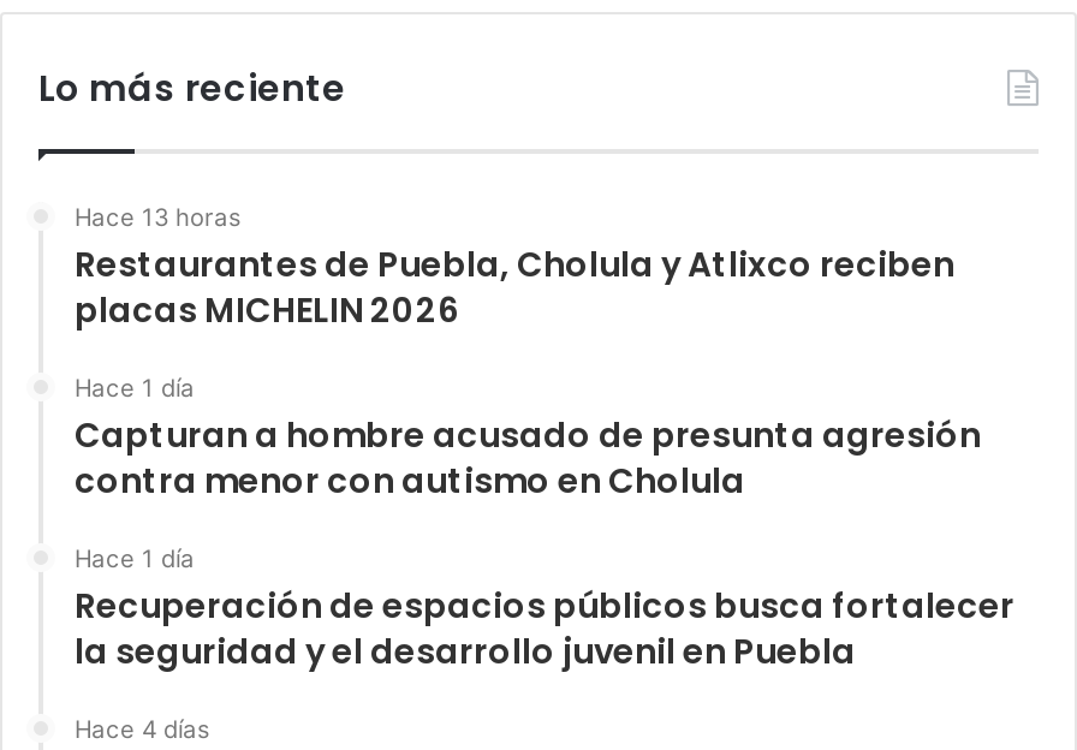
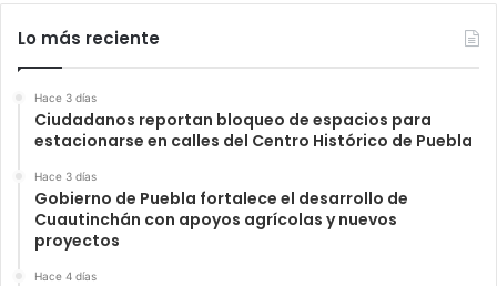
[75,202,1014,676] Hace 13 horas | Restaurantes de Puebla, Cholula y Atlixco reciben | placas MICHELIN 2026 | Hace 1 día | Capturan a hombre acusado de presunta agresión | contra menor con autismo en Cholula | Hace 1 día | Recuperación de espacios públicos busca fortalecer | la seguridad y el desarrollo juvenil en Puebla -> [34,91,473,252] Hace 3 días | Ciudadanos reportan bloqueo de espacios para | estacionarse en calles del Centro Histórico de Puebla | Hace 3 días | Gobierno de Puebla fortalece el desarrollo de | Cuautinchán con apoyos agrícolas y nuevos | proyectos

